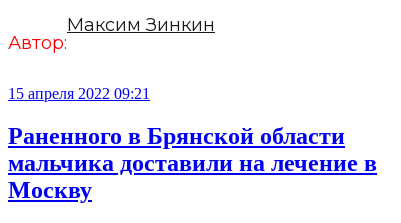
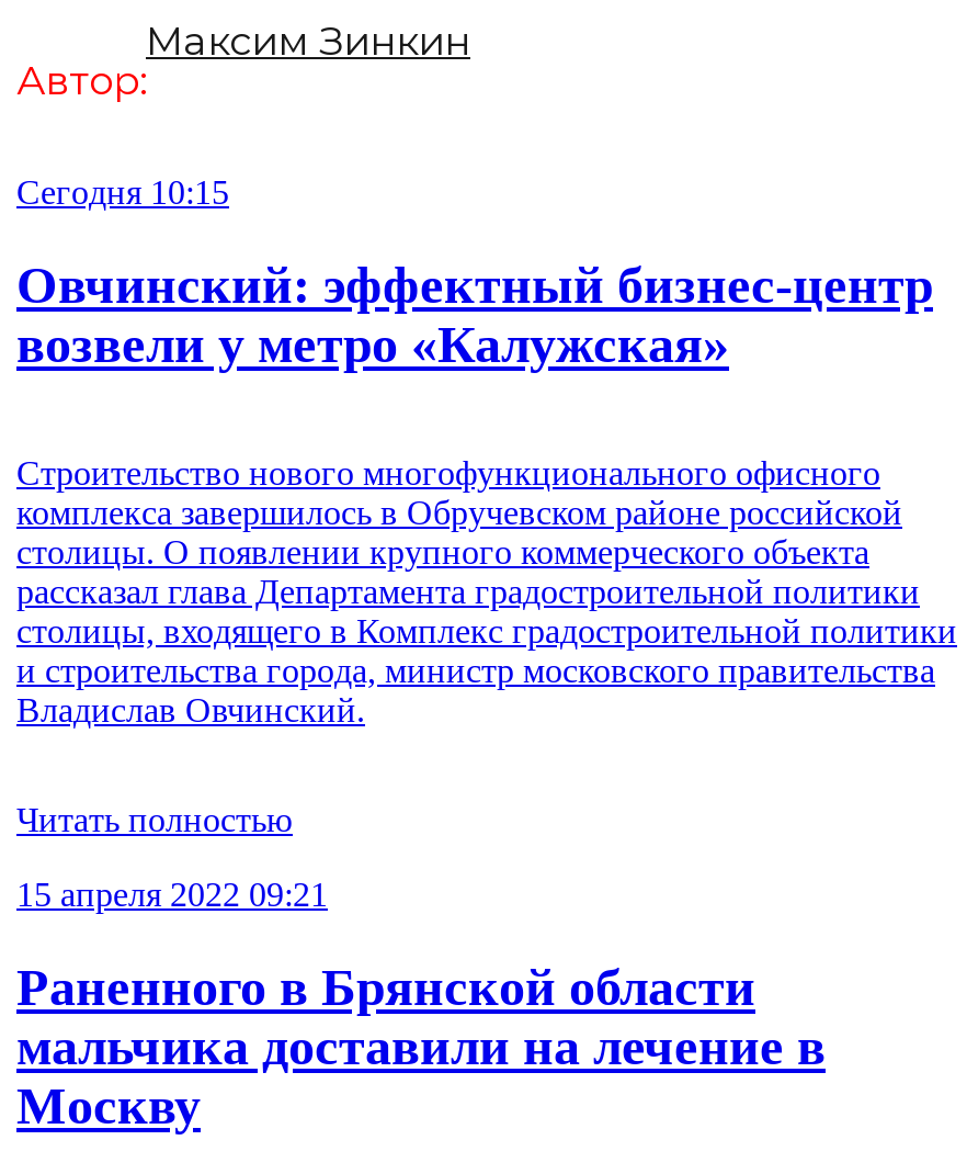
none -> [16,173,957,837] Сегодня 10:15 | Овчинский: эффектный бизнес-центр | возвели у метро «Калужская» | Строительство нового многофункционального офисного | комплекса завершилось в Обручевском районе российской | столицы. О появлении крупного коммерческого объекта | рассказал глава Департамента градостроительной политики | столицы, входящего в Комплекс градостроительной политики | и строительства города, министр московского правительства | Владислав Овчинский. | Читать полностью

